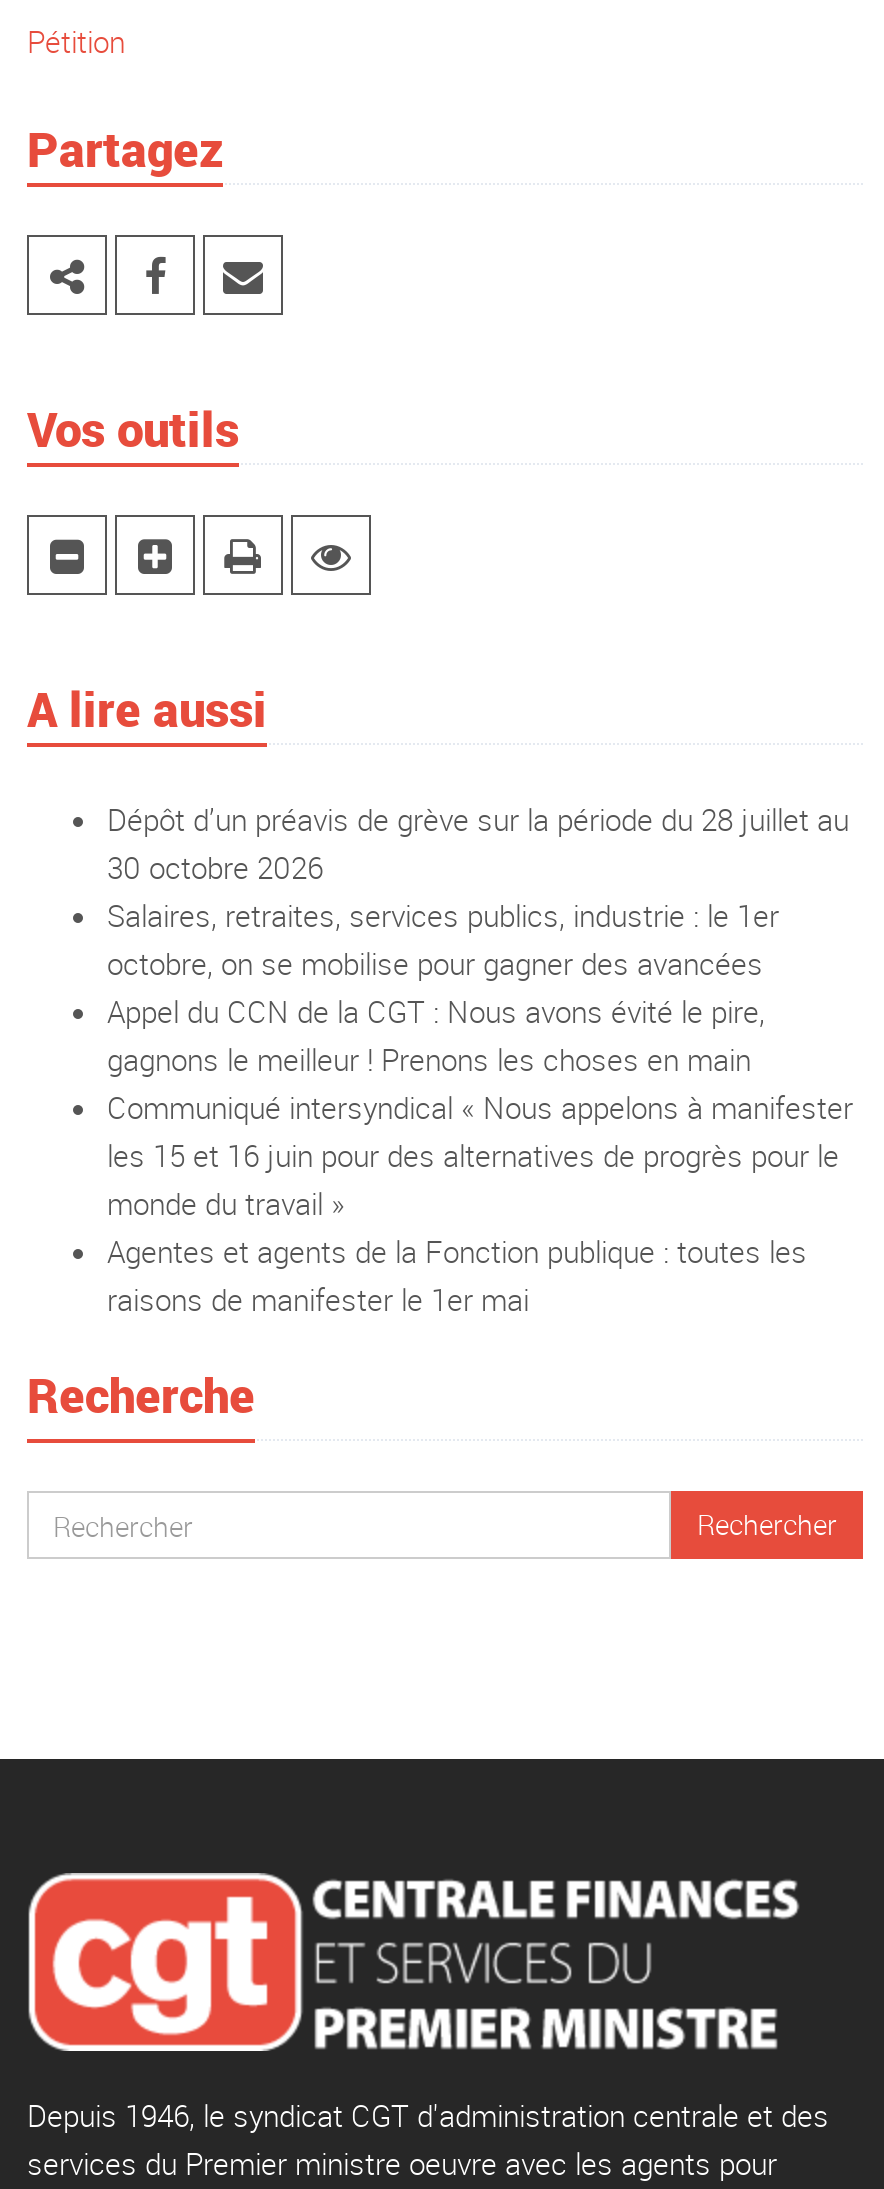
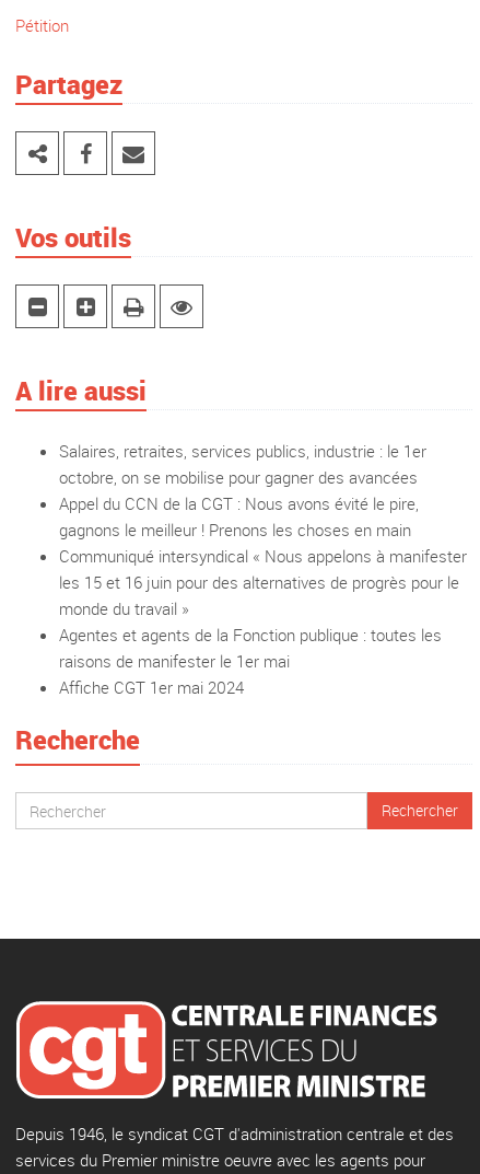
[107,799,849,887] Dépôt d’un préavis de grève sur la période du 28 juillet au | 30 octobre 2026 -> none
moved [107,895,853,1319] -> [59,440,467,672]: Salaires, retraites, services publics, industrie : le 1er | octobre, on se mobilise pour gagner des avancées | Appel du CCN de la CGT : Nous avons évité le pire, | ... | Agentes et agents de la Fonction publique : toutes les | raisons de manifester le 1er mai
none -> [59,676,244,698] Affiche CGT 1er mai 2024

